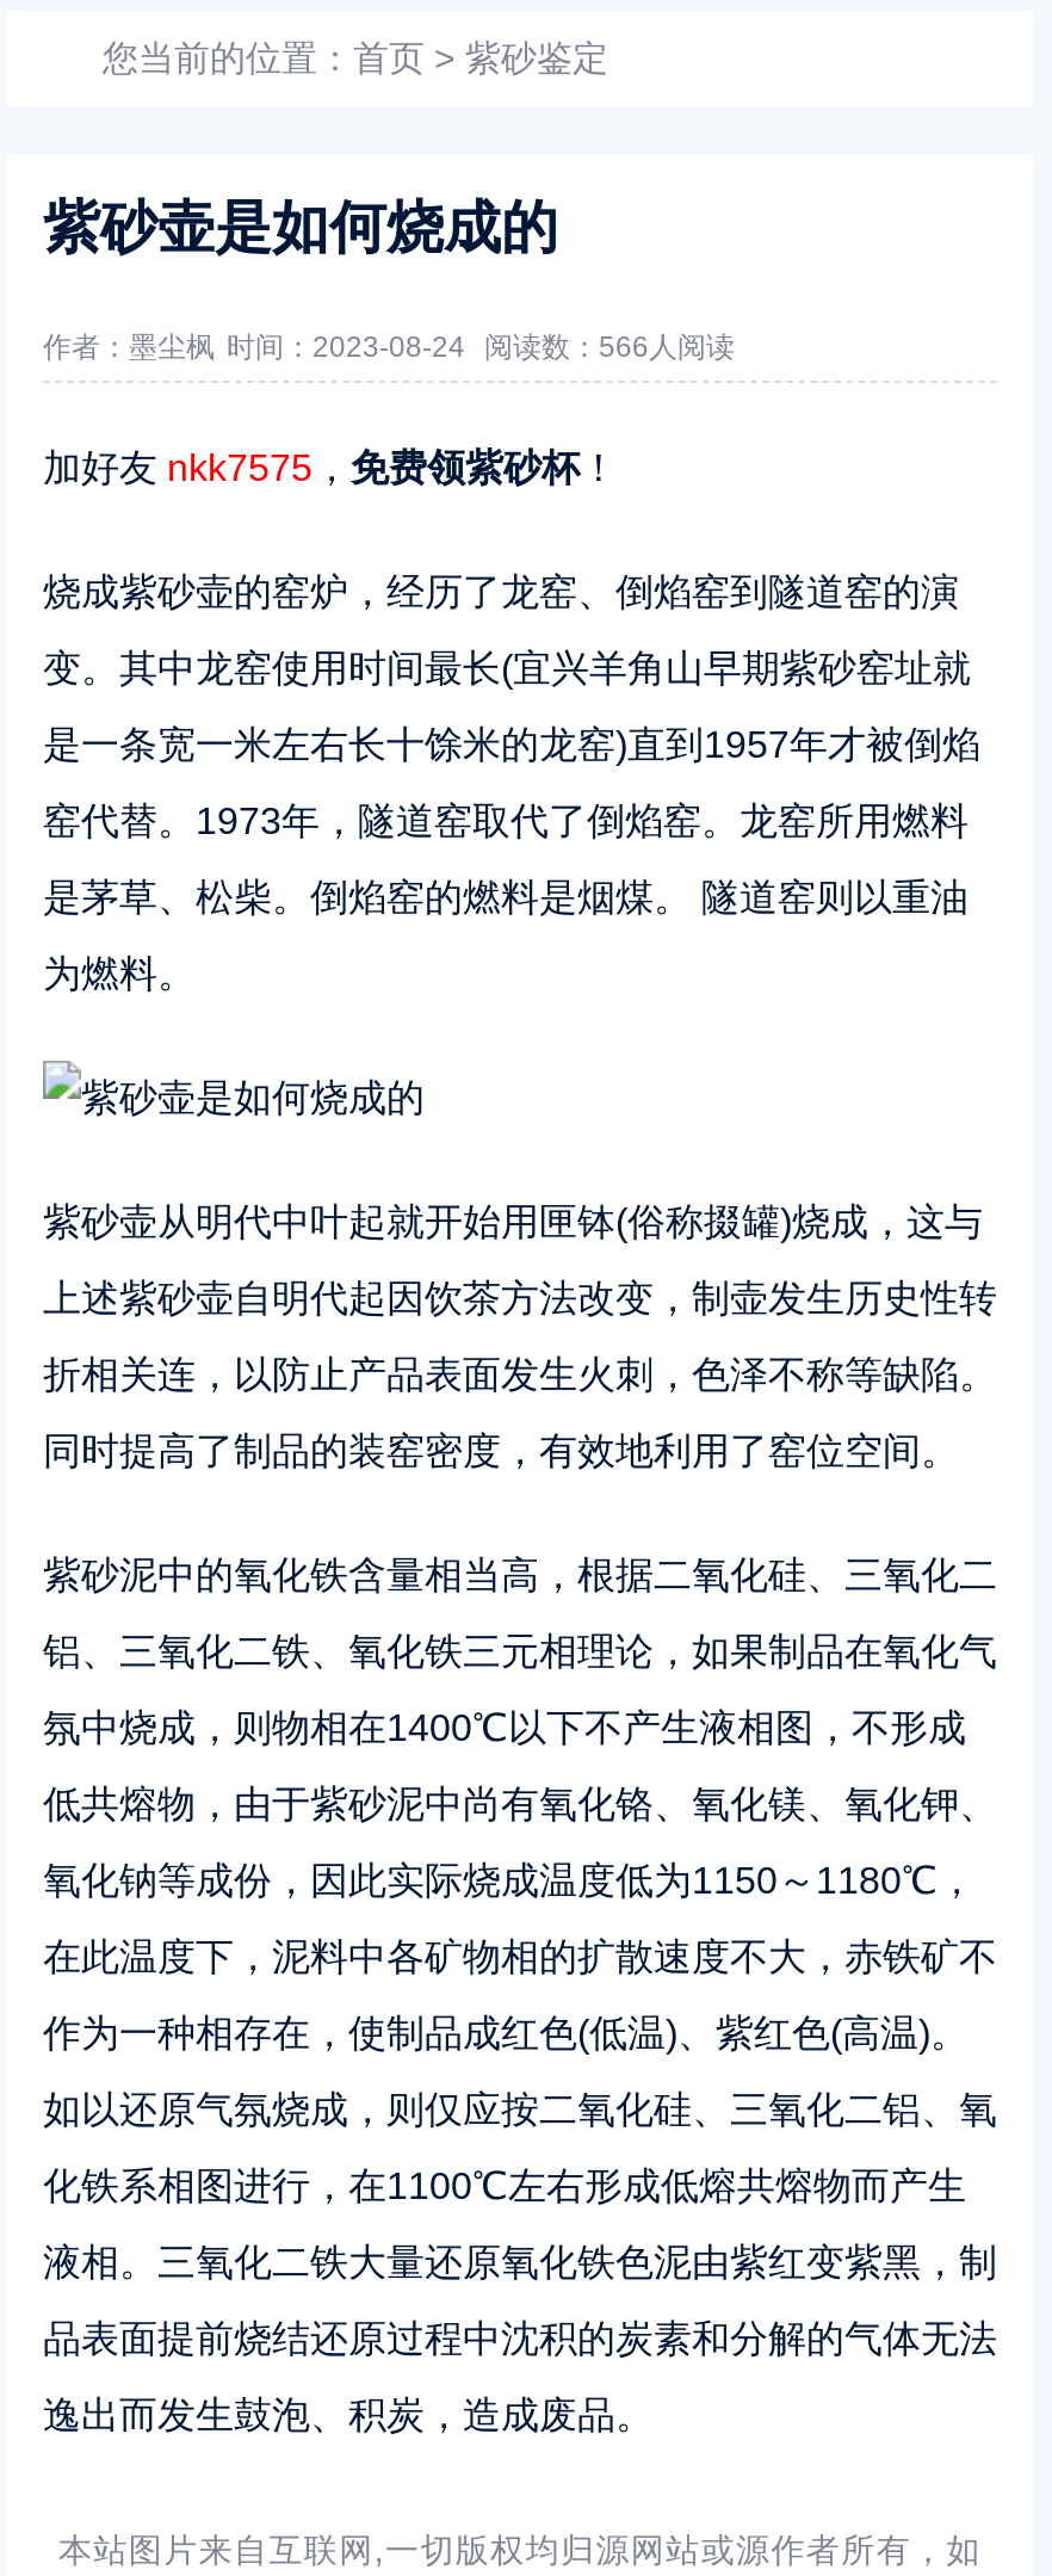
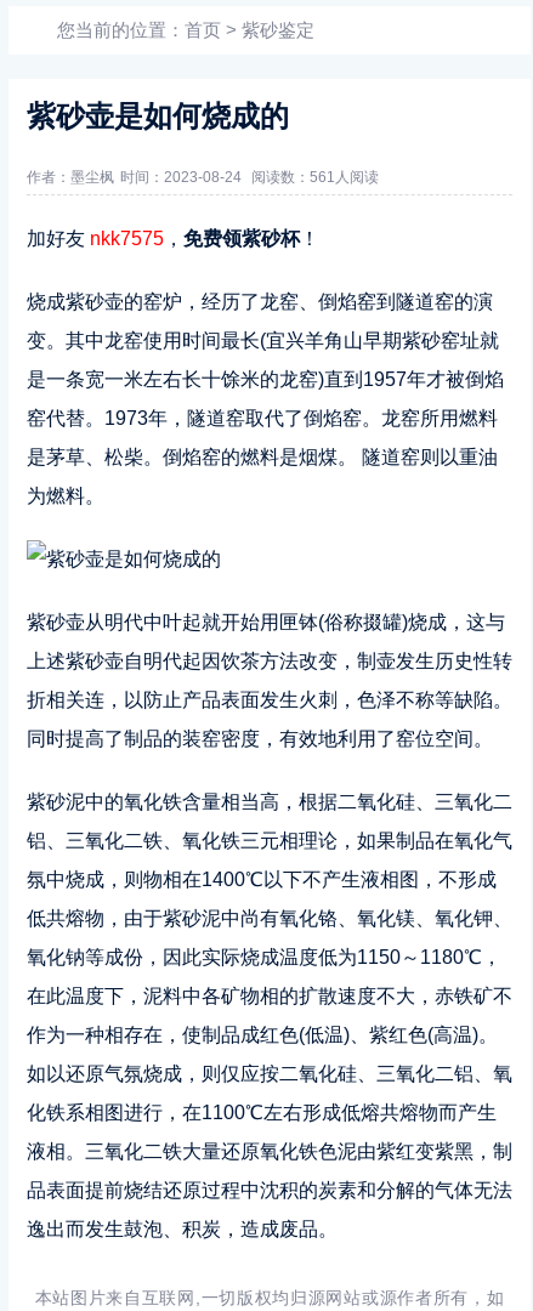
[43,331,735,364] 作者：墨尘枫 时间：2023-08-24 阅读数：566人阅读 -> [27,169,379,186] 作者：墨尘枫 时间：2023-08-24 阅读数：561人阅读

